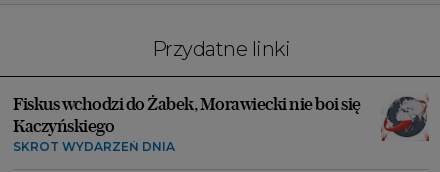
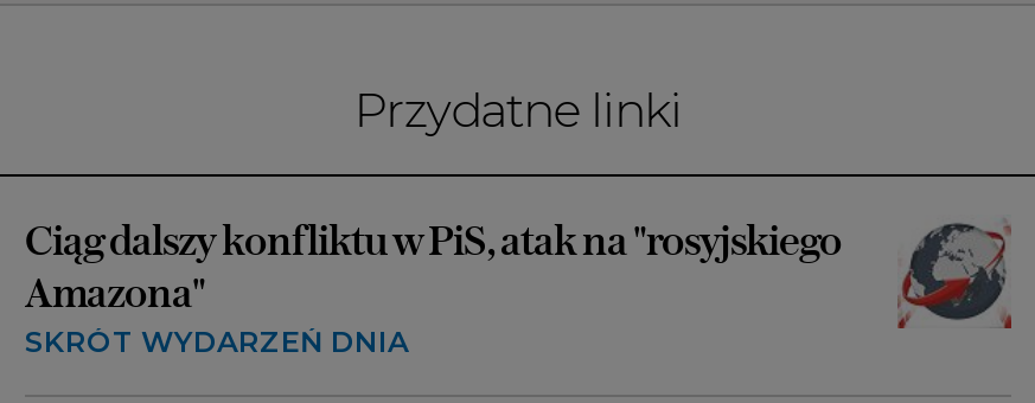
[13,93,360,136] Fiskus wchodzi do Żabek, Morawiecki nie boi się | Kaczyńskiego -> [25,216,842,318] Ciąg dalszy konfliktu w PiS, atak na "rosyjskiego | Amazona"

